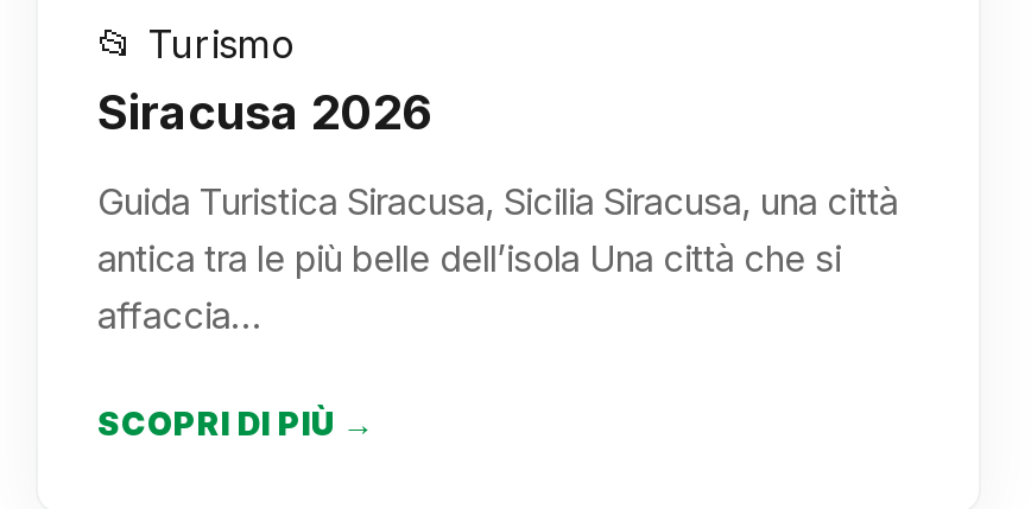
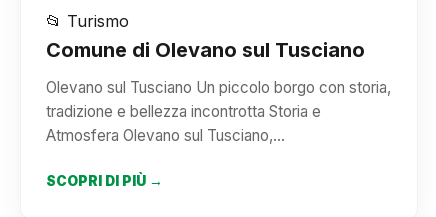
[97,84,432,141] Siracusa 2026 -> [46,38,365,62] Comune di Olevano sul Tusciano
[97,179,898,338] Guida Turistica Siracusa, Sicilia Siracusa, una città | antica tra le più belle dell’isola Una città che si | affaccia… -> [46,78,391,145] Olevano sul Tusciano Un piccolo borgo con storia, | tradizione e bellezza incontrotta Storia e | Atmosfera Olevano sul Tusciano,…

